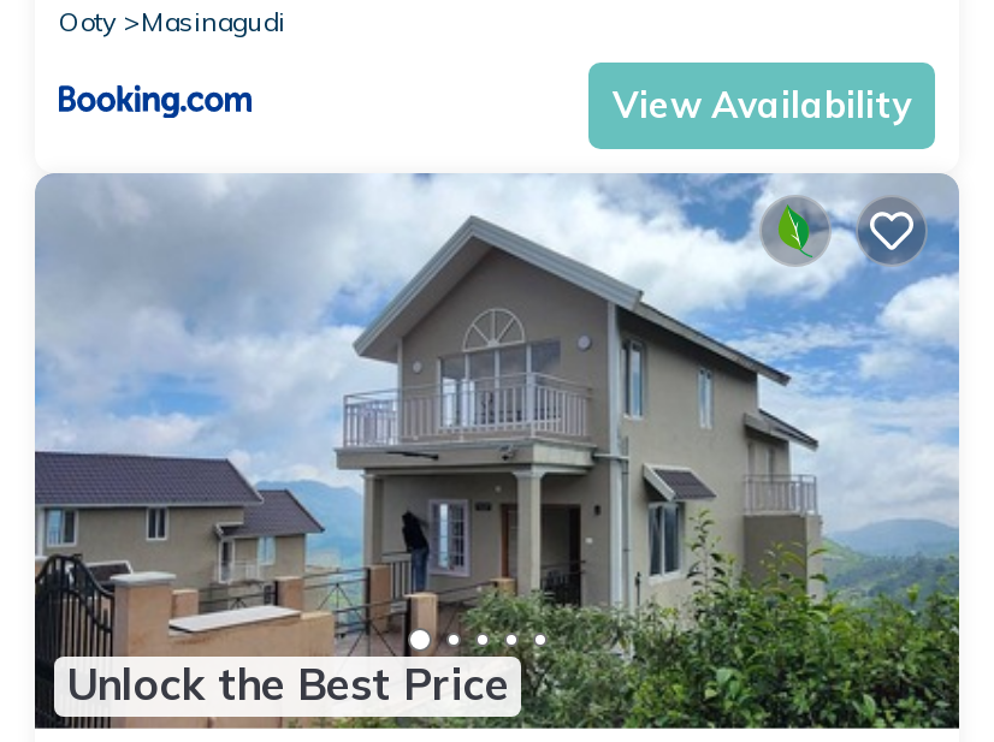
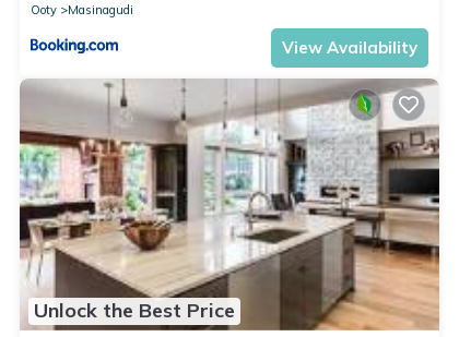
[32,173,962,731] [image] -> [19,79,440,332] [image]

